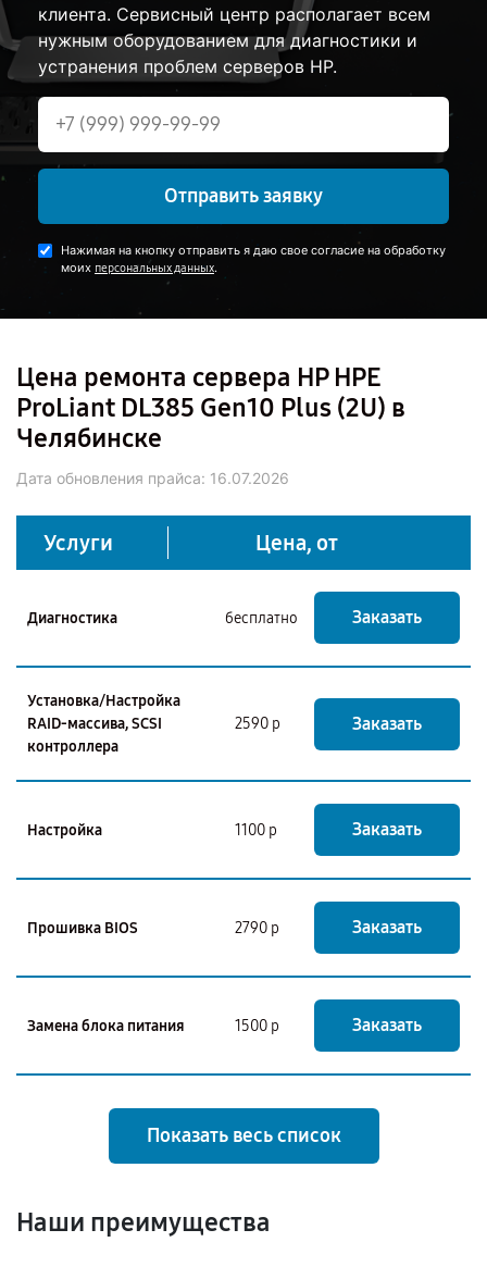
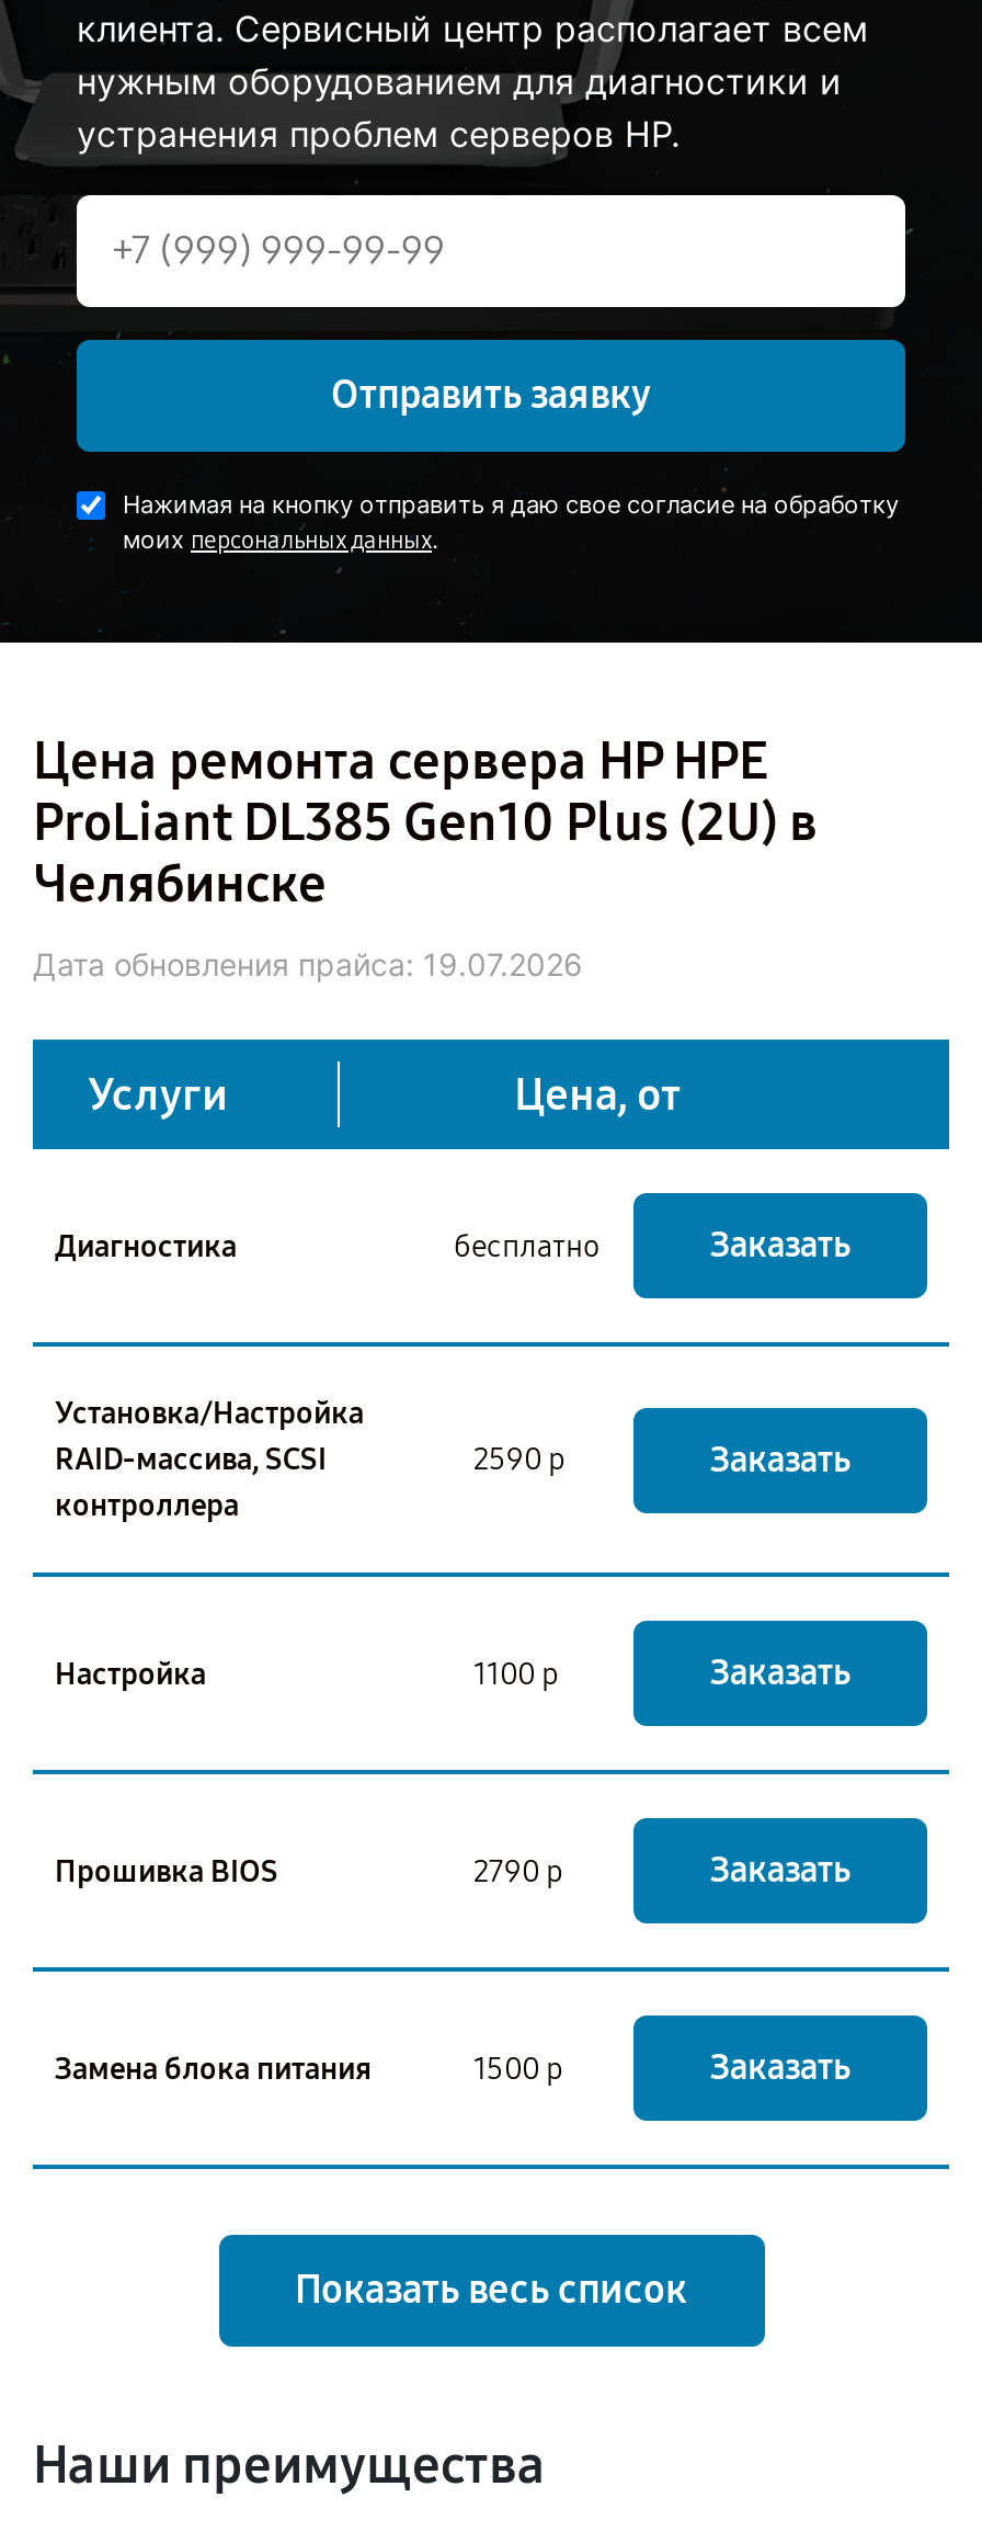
[16,469,289,487] Дата обновления прайса: 16.07.2026 -> [33,945,583,983] Дата обновления прайса: 19.07.2026

